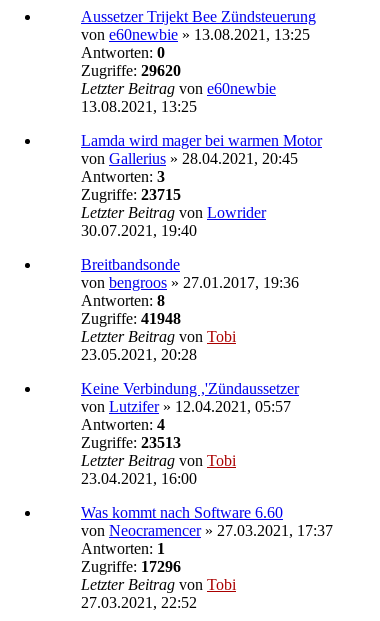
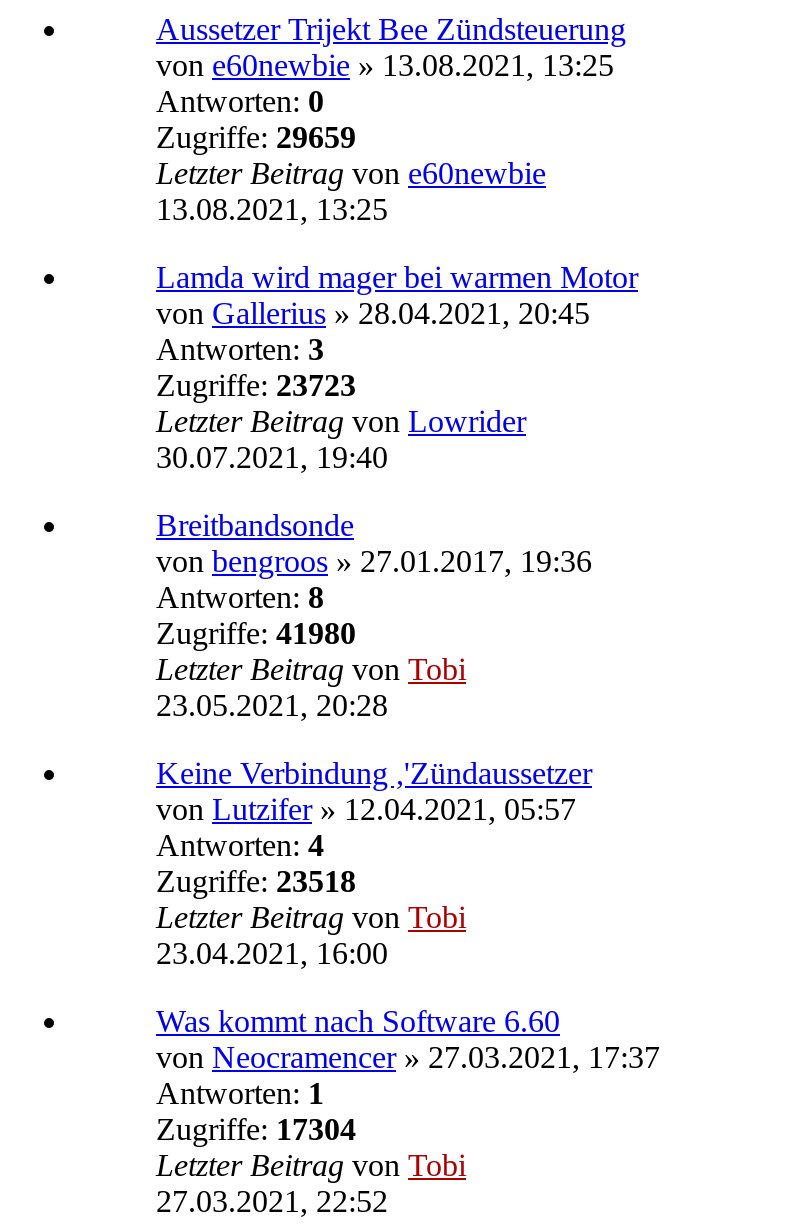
[81,62,181,79] Zugriffe: 29620 -> [156,121,356,155] Zugriffe: 29659
[81,186,181,203] Zugriffe: 23715 -> [156,369,356,403] Zugriffe: 23723
[81,310,181,327] Zugriffe: 41948 -> [156,617,356,651] Zugriffe: 41980
[81,434,181,451] Zugriffe: 23513 -> [156,865,356,899] Zugriffe: 23518
[81,558,181,575] Zugriffe: 17296 -> [156,1113,356,1147] Zugriffe: 17304

